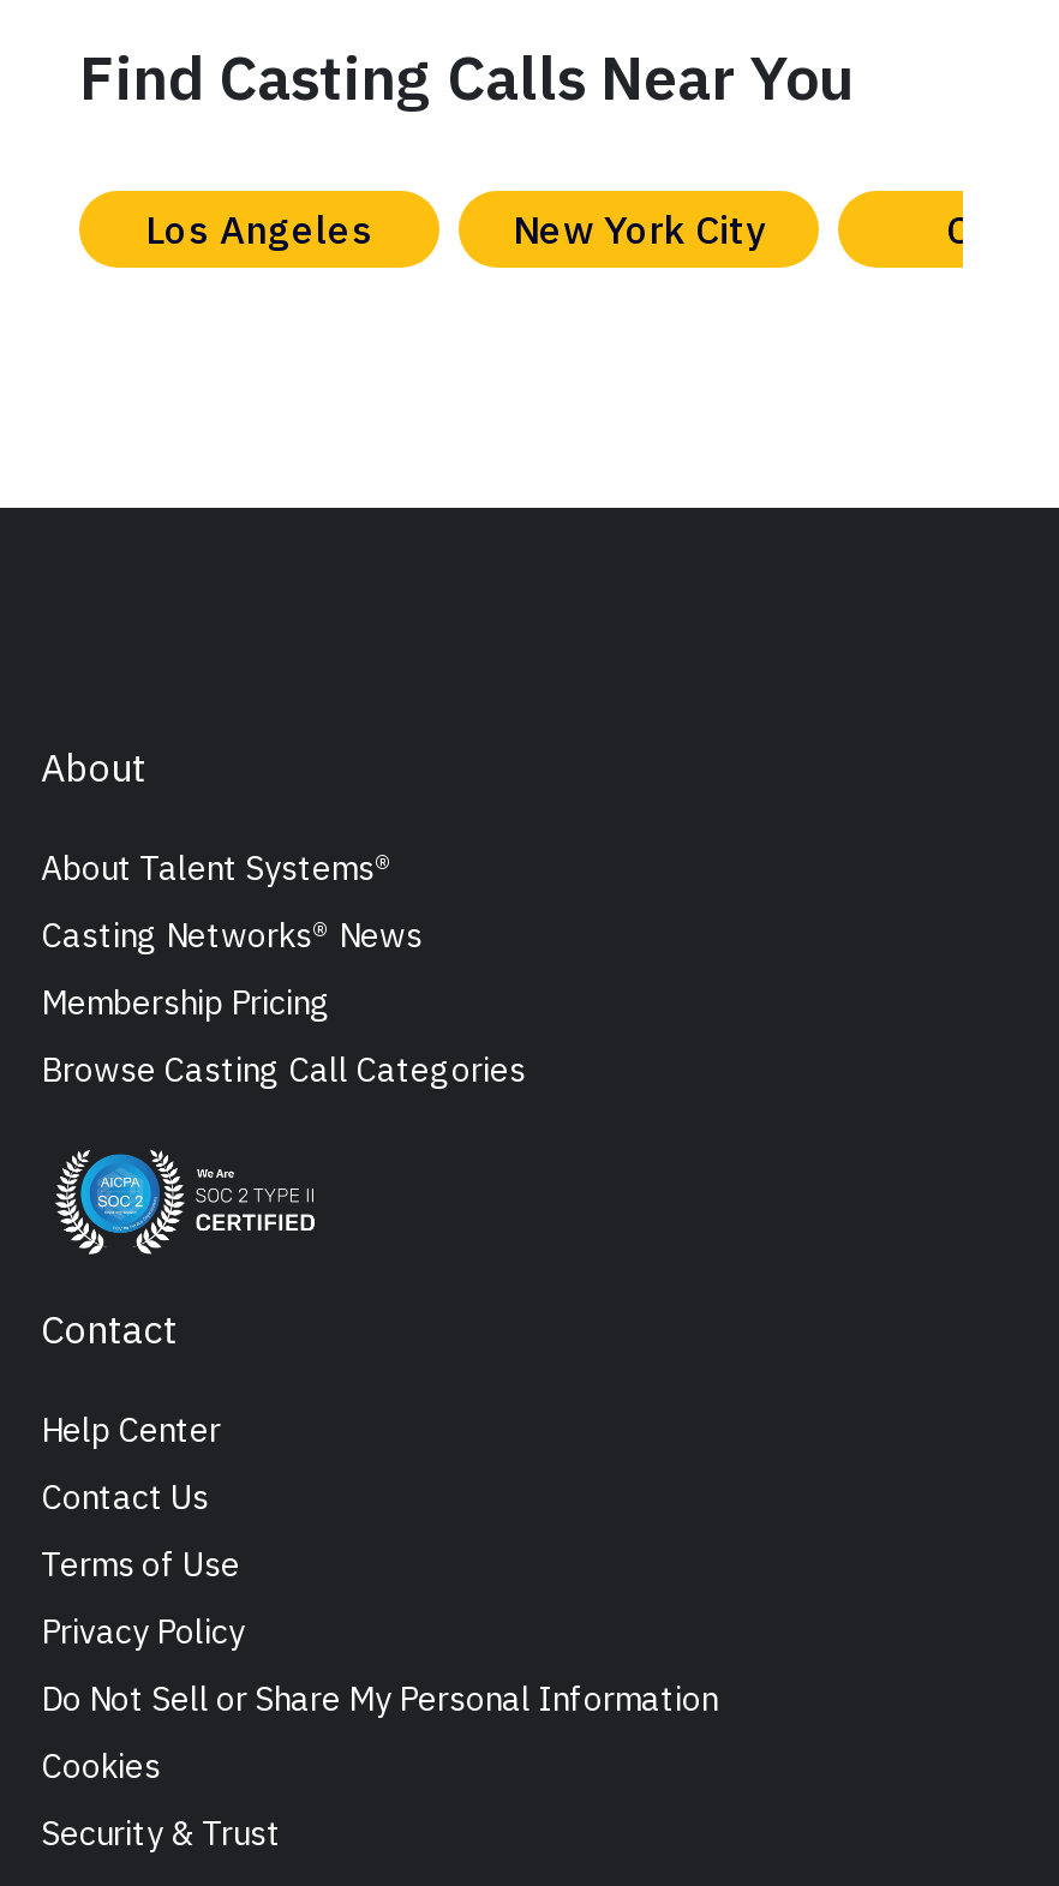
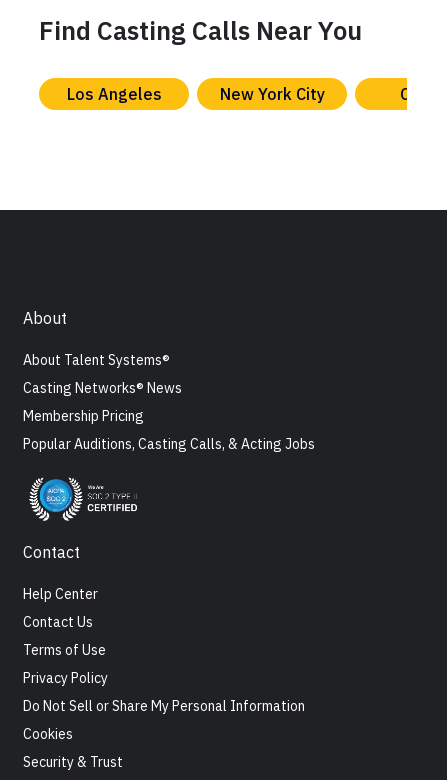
[41,1049,526,1092] Browse Casting Call Categories -> [23,435,315,453] Popular Auditions, Casting Calls, & Acting Jobs

